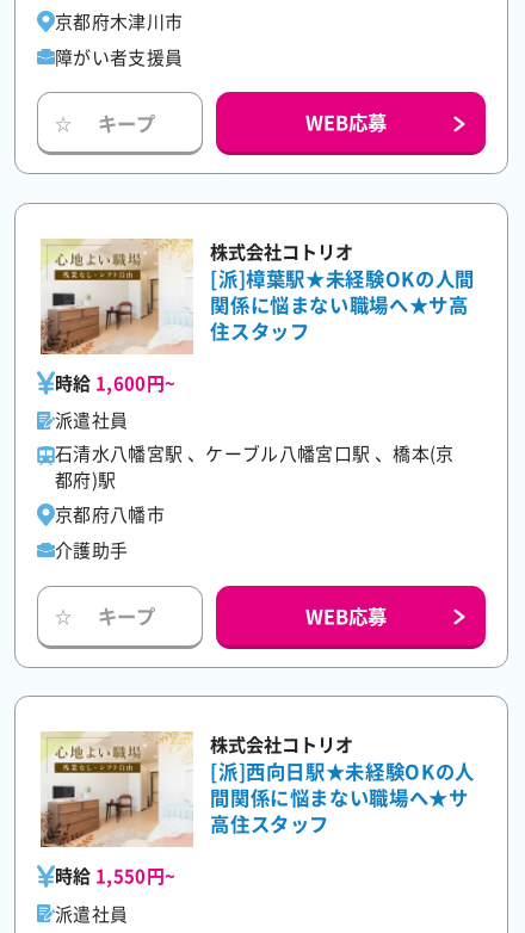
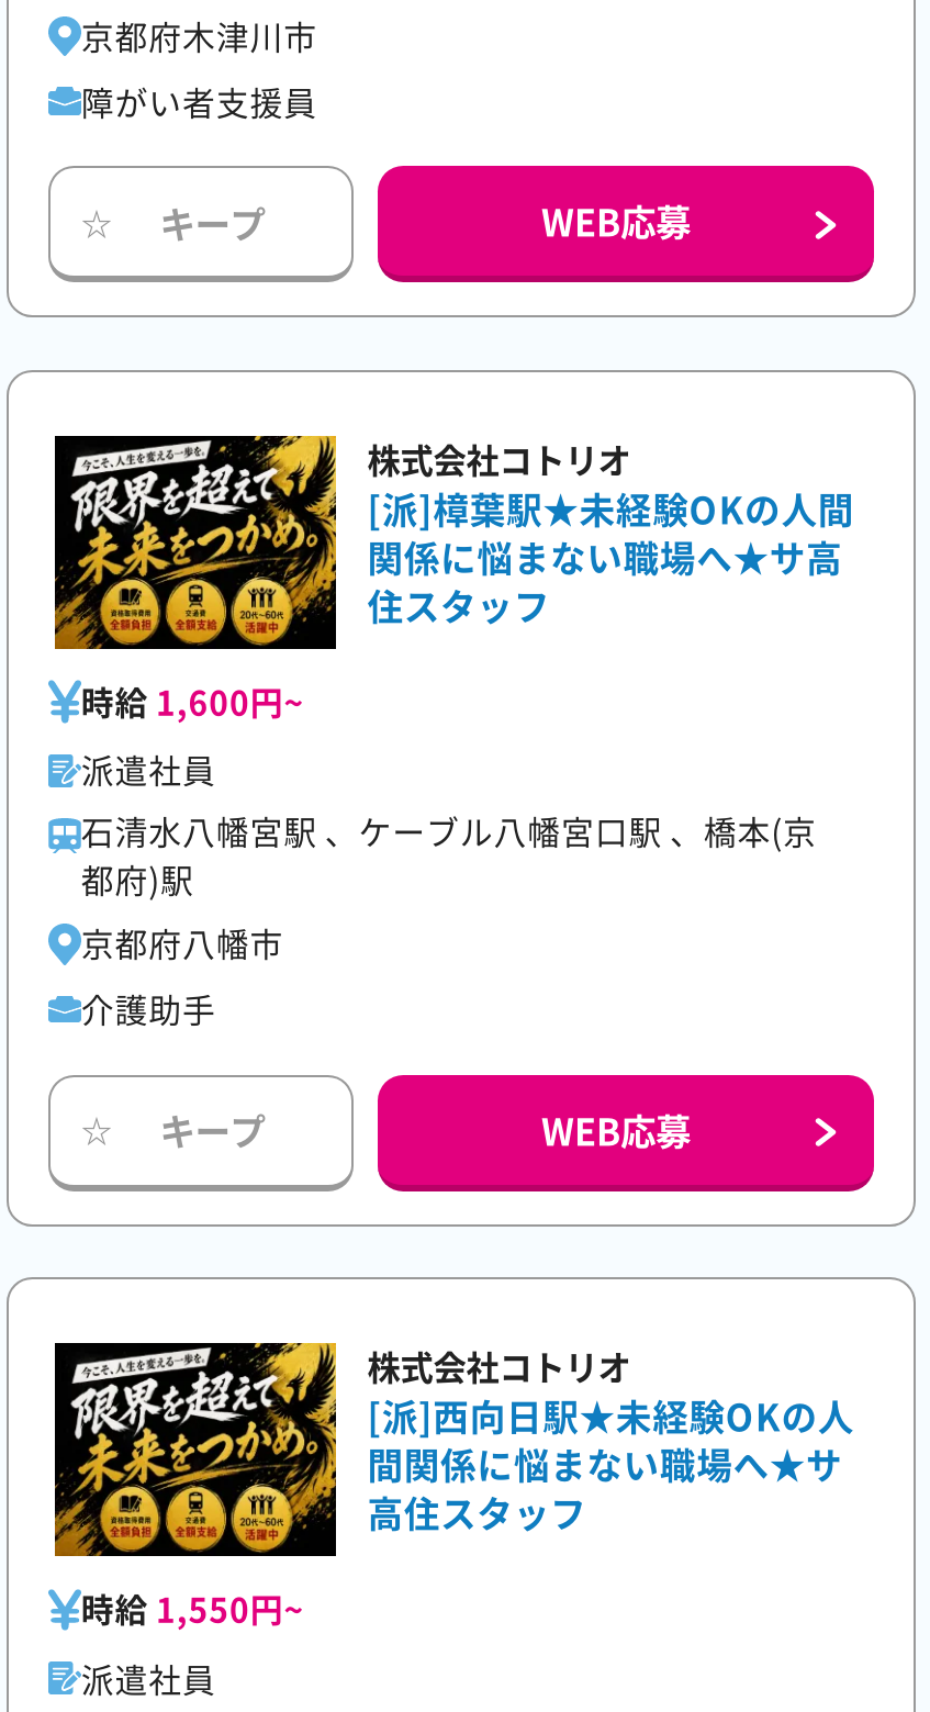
[39,239,193,356] [image] -> [53,434,338,651] [image]
[39,731,193,848] [image] -> [53,1341,338,1558] [image]

